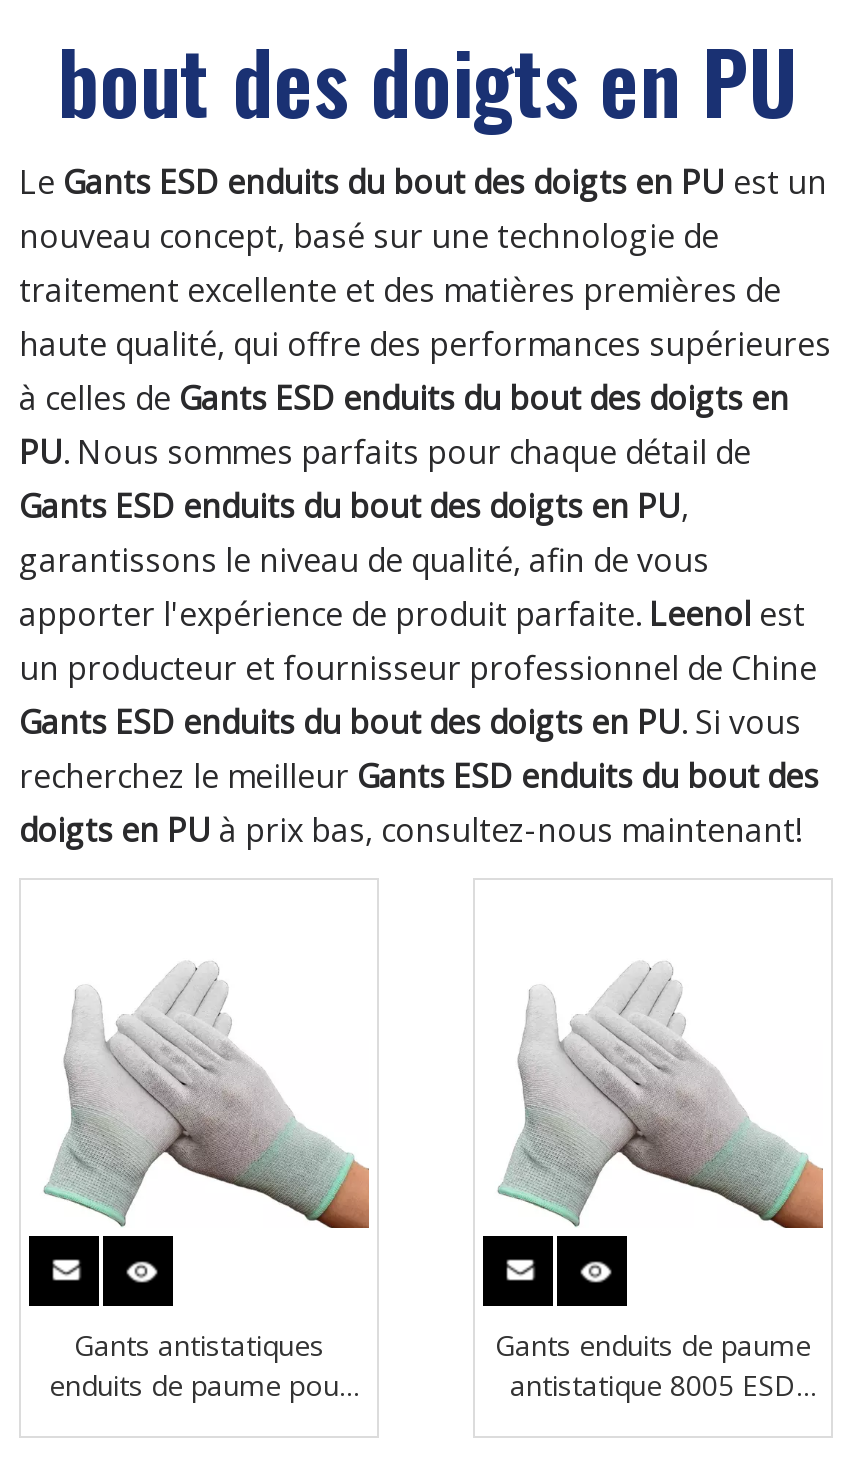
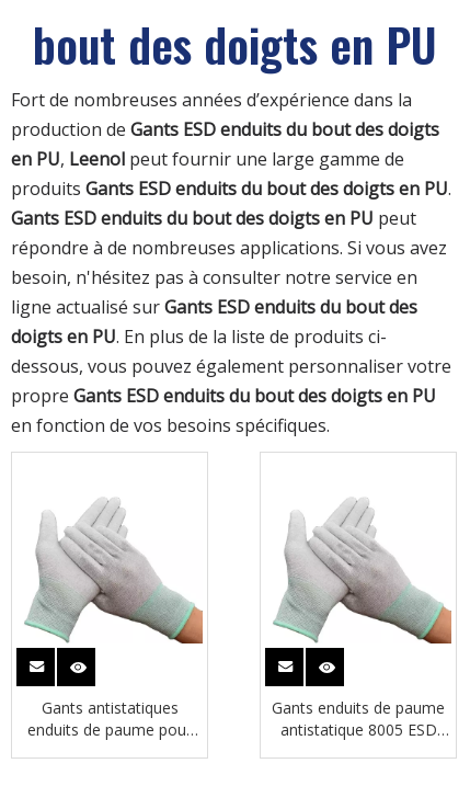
[19,160,831,852] Le Gants ESD enduits du bout des doigts en PU est un | nouveau concept, basé sur une technologie de | traitement excellente et des matières premières de | haute qualité, qui offre des performances supérieures | à celles de Gants ESD enduits du bout des doigts en | PU. Nous sommes parfaits pour chaque détail de | Gants ESD enduits du bout des doigts en PU, | garantissons le niveau de qualité, afin de vous | apporter l'expérience de produit parfaite. Leenol est | un producteur et fournisseur professionnel de Chine | Gants ESD enduits du bout des doigts en PU. Si vous | recherchez le meilleur Gants ESD enduits du bout des | doigts en PU à prix bas, consultez-nous maintenant! -> [11,88,451,437] Fort de nombreuses années d’expérience dans la | production de Gants ESD enduits du bout des doigts | en PU, Leenol peut fournir une large gamme de | produits Gants ESD enduits du bout des doigts en PU. | Gants ESD enduits du bout des doigts en PU peut | répondre à de nombreuses applications. Si vous avez | besoin, n'hésitez pas à consulter notre service en | ligne actualisé sur Gants ESD enduits du bout des | doigts en PU. En plus de la liste de produits ci- | dessous, vous pouvez également personnaliser votre | propre Gants ESD enduits du bout des doigts en PU | en fonction de vos besoins spécifiques.

